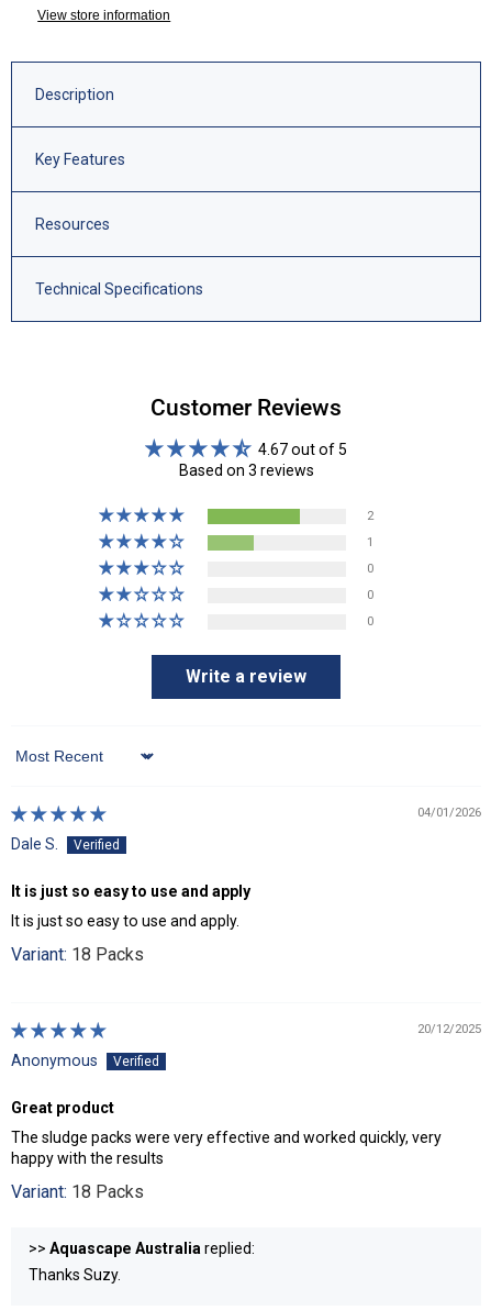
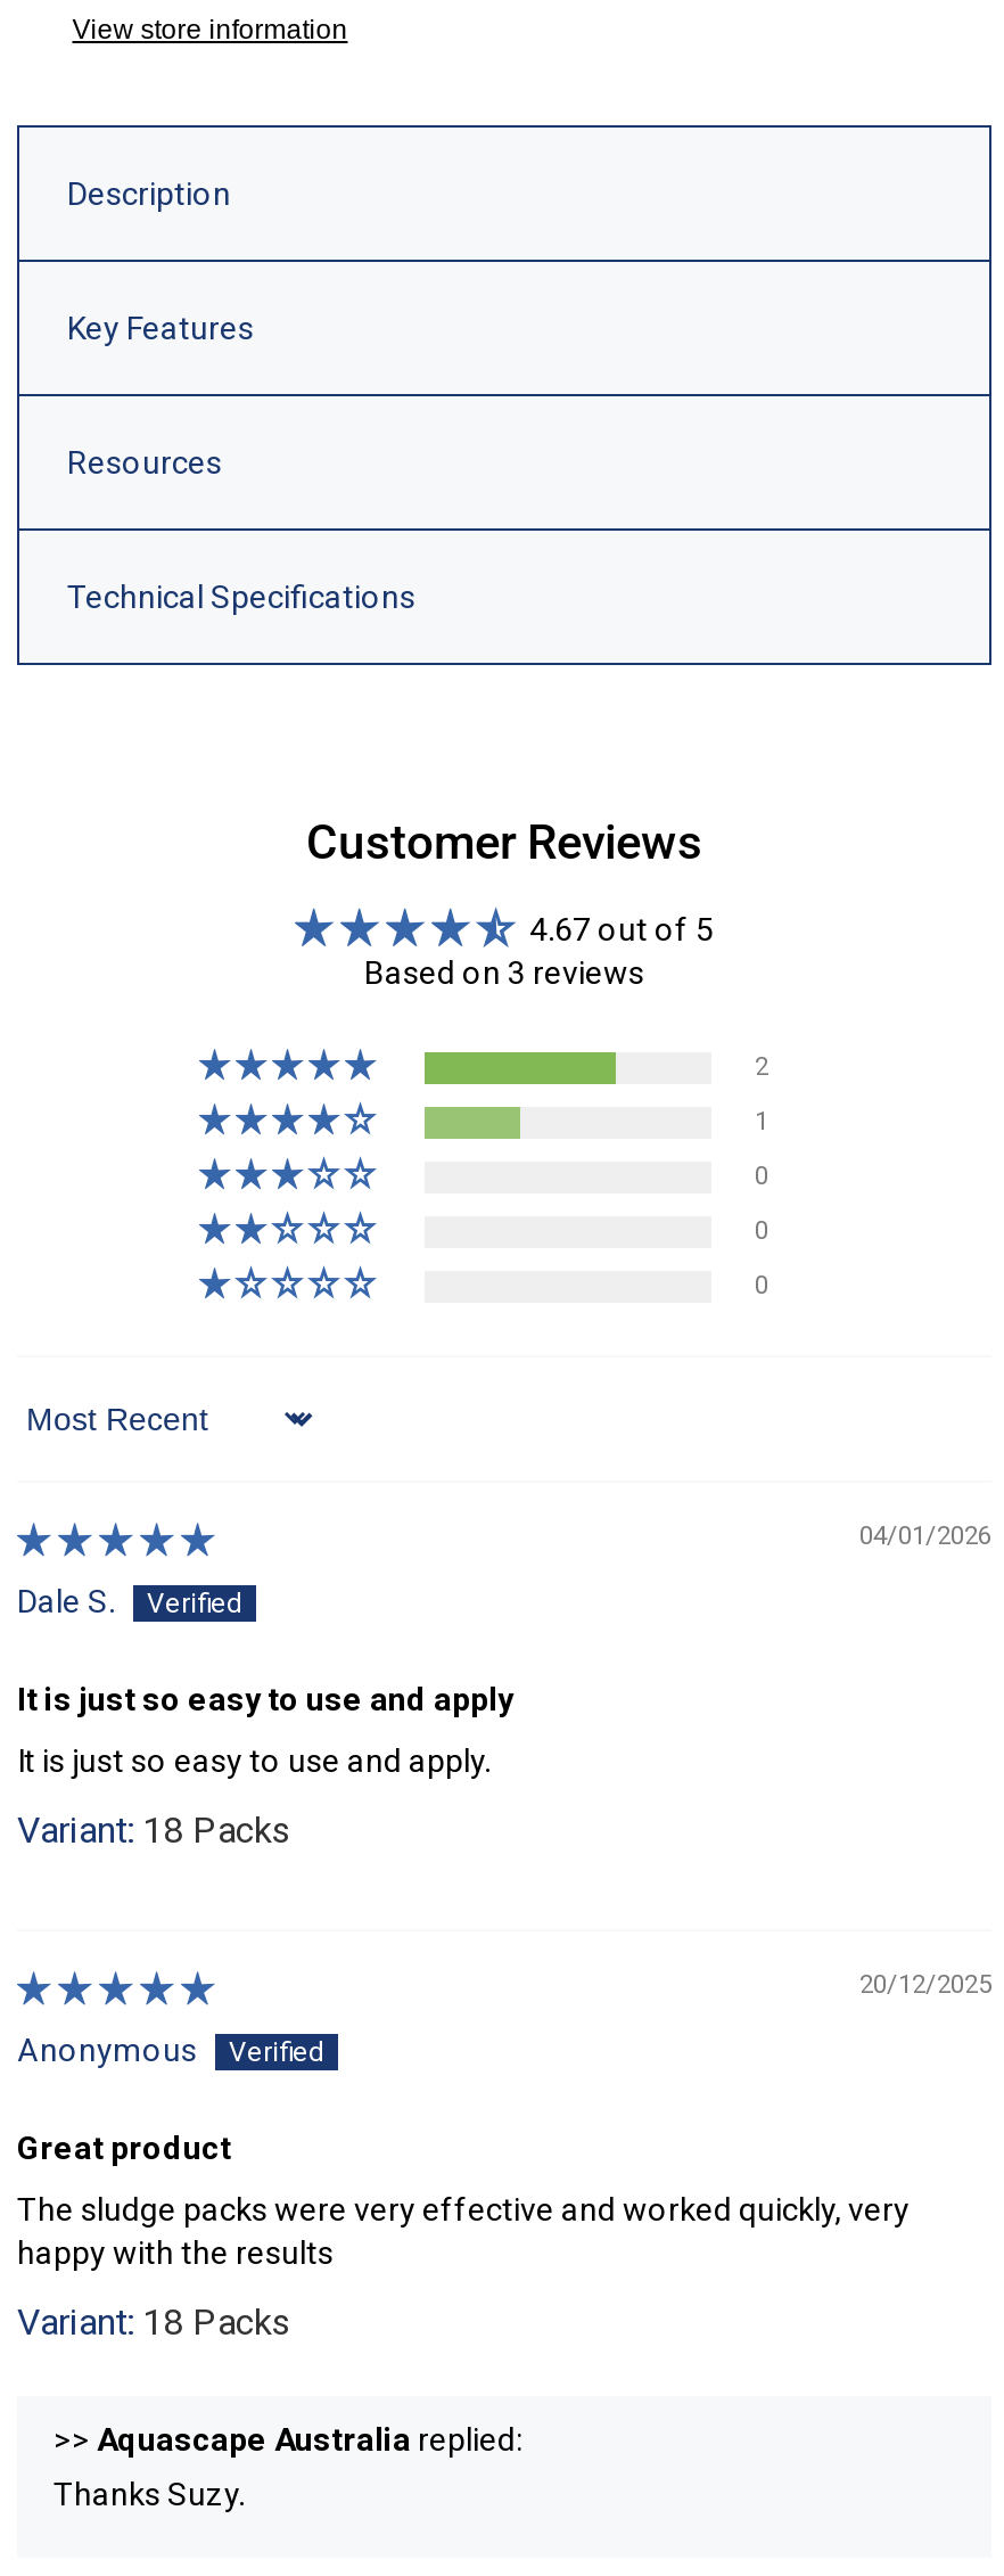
[186,666,306,686] Write a review -> none

